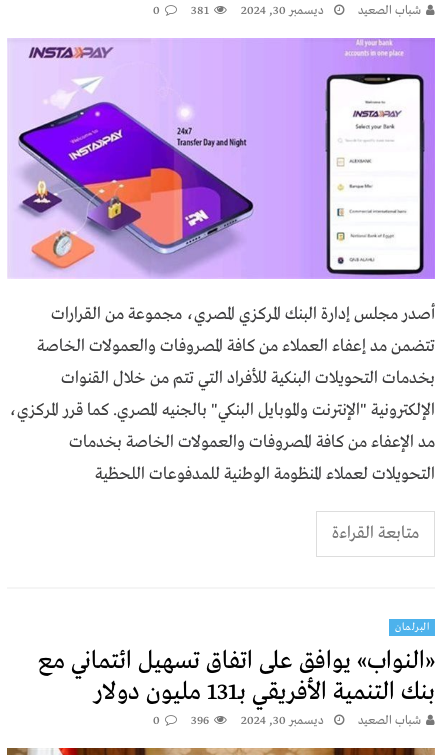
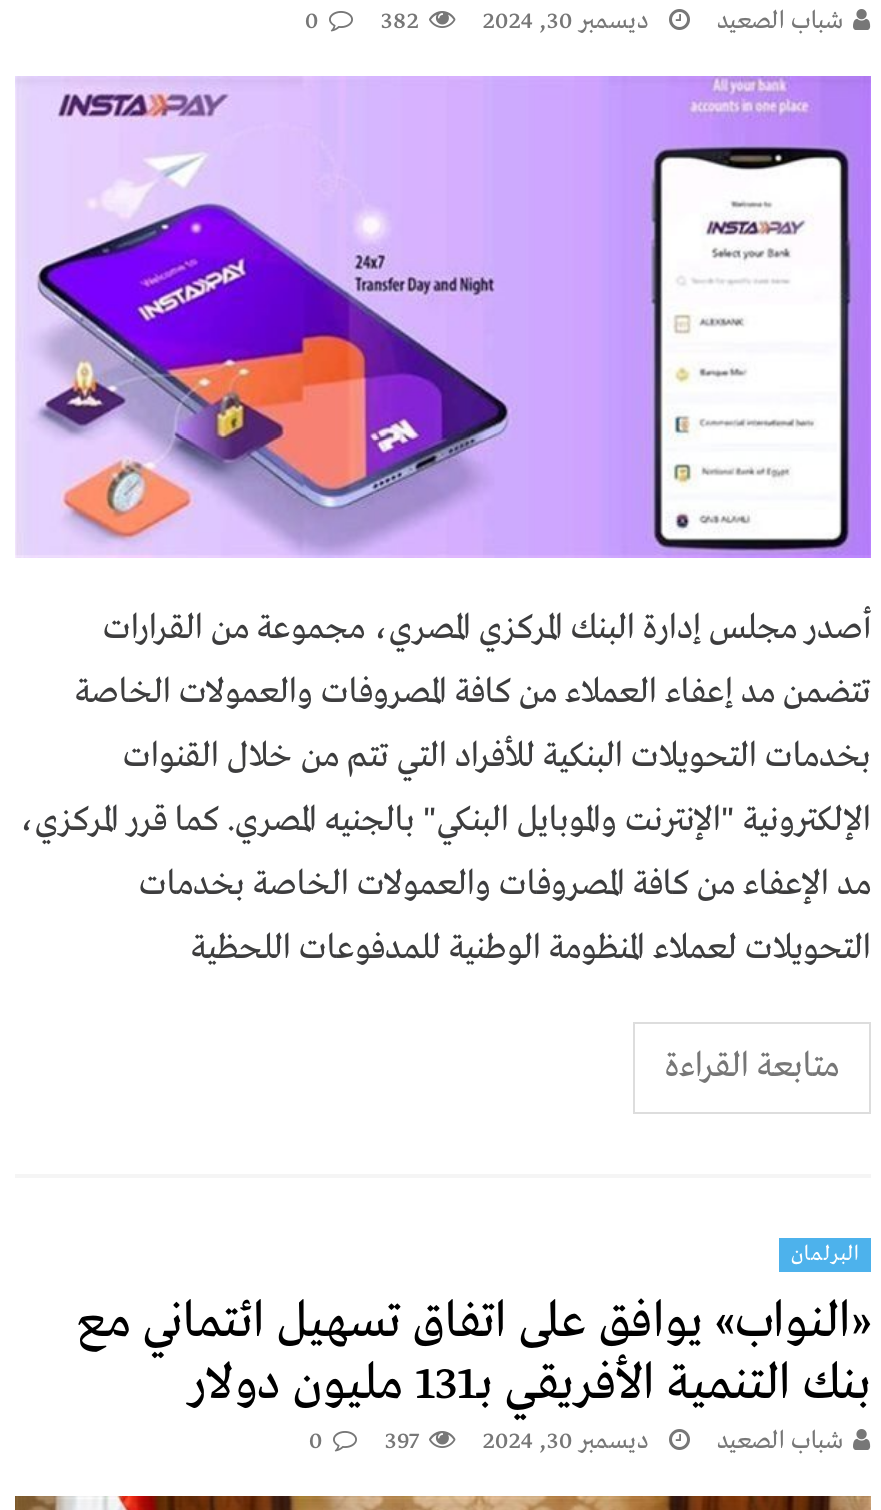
[153,3,209,19] 0 381 -> [305,6,419,38] 0 382
[153,713,209,729] 0 396 -> [309,1427,419,1459] 0 397

